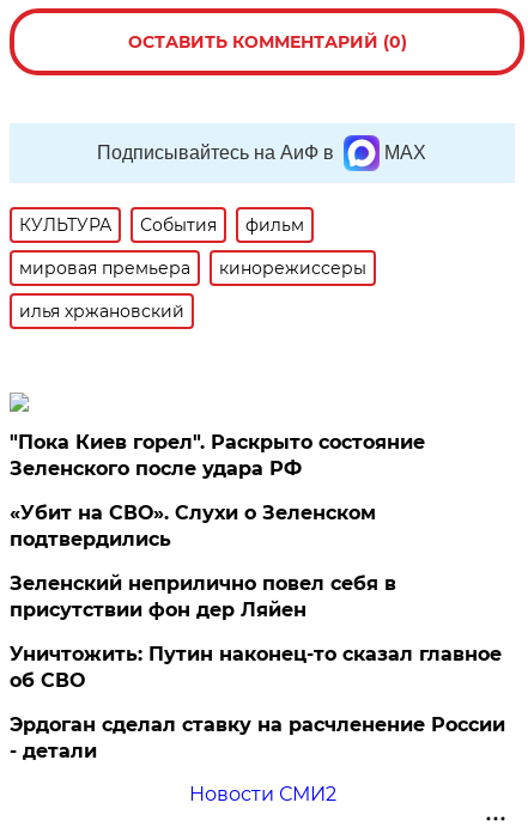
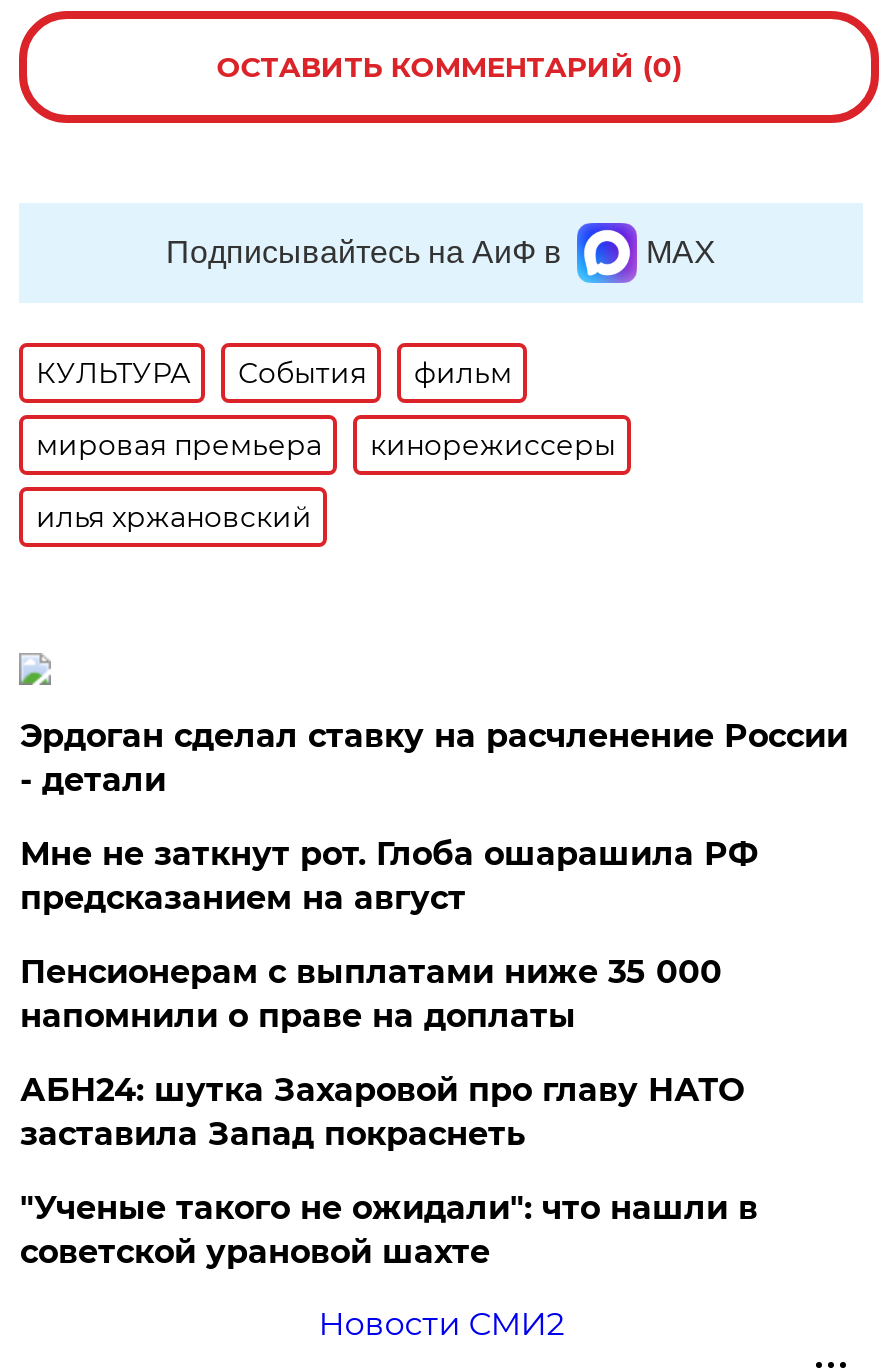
[10,431,502,692] "Пока Киев горел". Раскрыто состояние | Зеленского после удара РФ | «Убит на СВО». Слухи о Зеленском | подтвердились | Зеленский неприлично повел cебя в | присутствии фон дер Ляйен | Уничтожить: Путин наконец-то сказал главное | об СВО -> none
moved [10,713,506,762] -> [20,717,848,799]: Эрдоган сделал ставку на расчленение России | - детали
none -> [20,835,758,1271] Мне не заткнут рот. Глоба ошарашила РФ | предсказанием на август | Пенсионерам с выплатами ниже 35 000 | напомнили о праве на доплаты | АБН24: шутка Захаровой про главу НАТО | заставила Запад покраснеть | "Ученые такого не ожидали": что нашли в | советской урановой шахте

